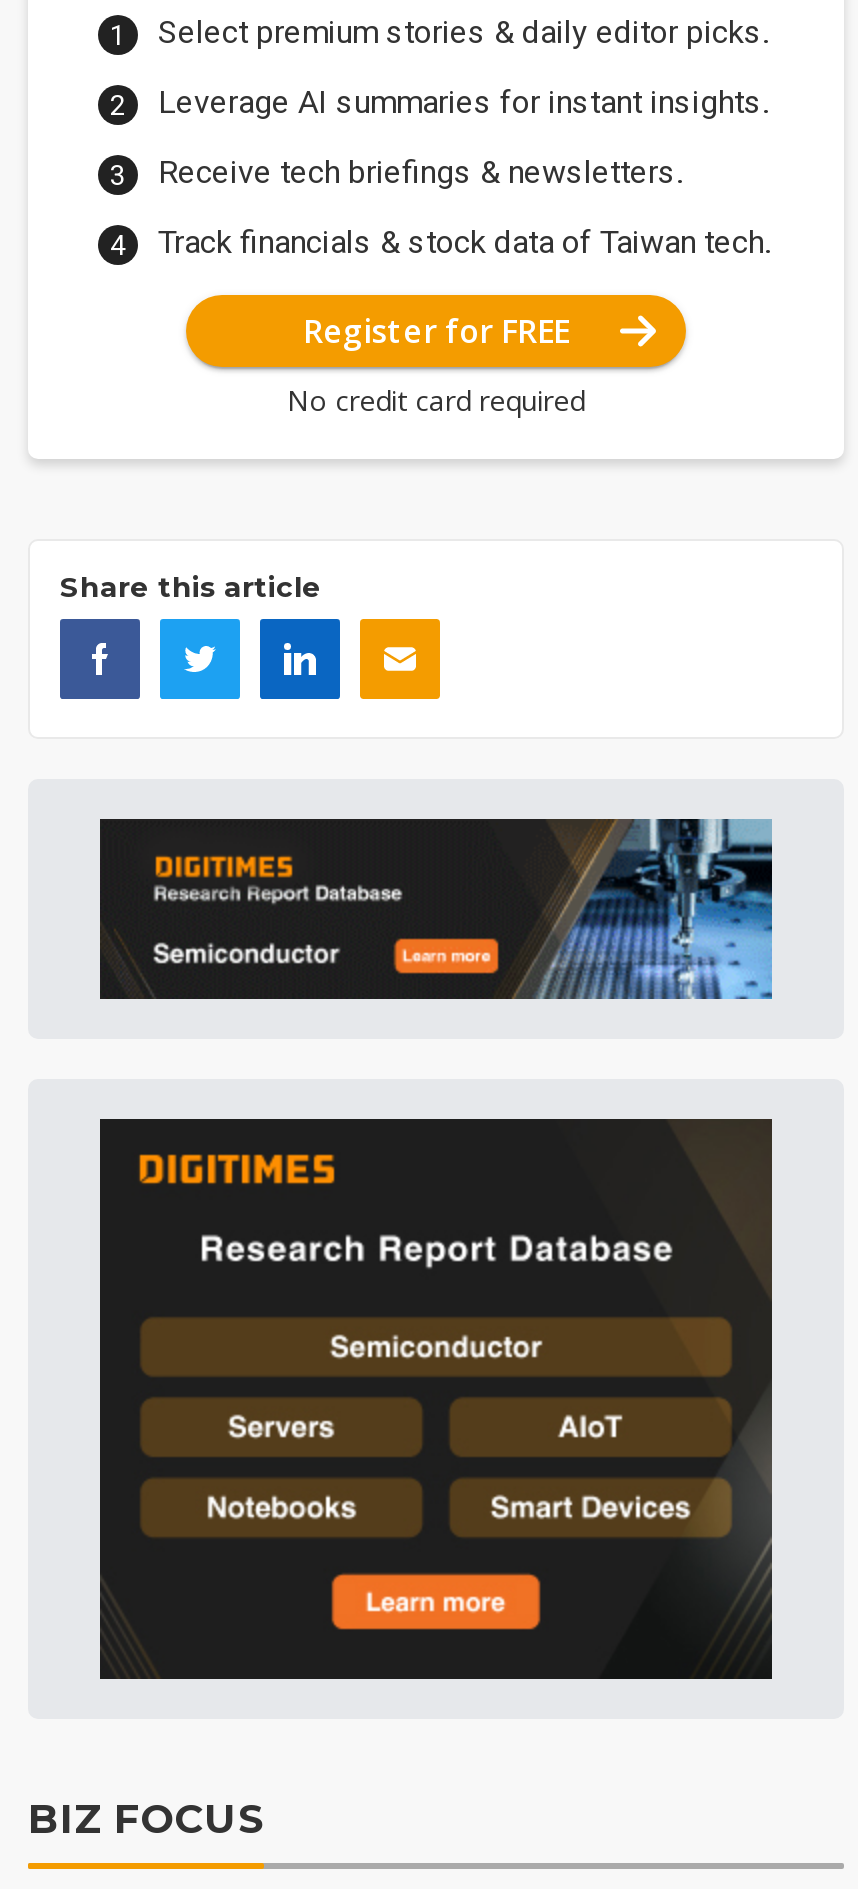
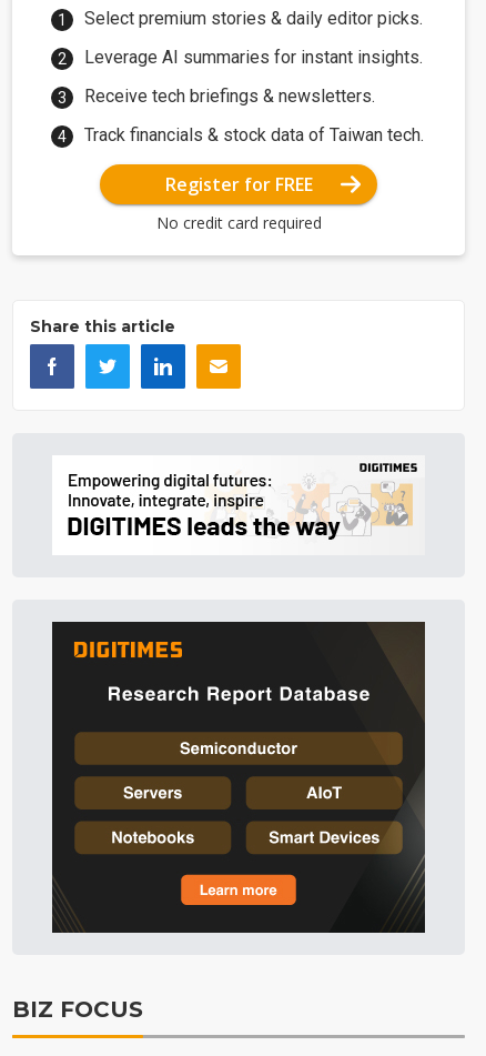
[98,816,774,1002] [image] -> [52,454,425,555] [image]

